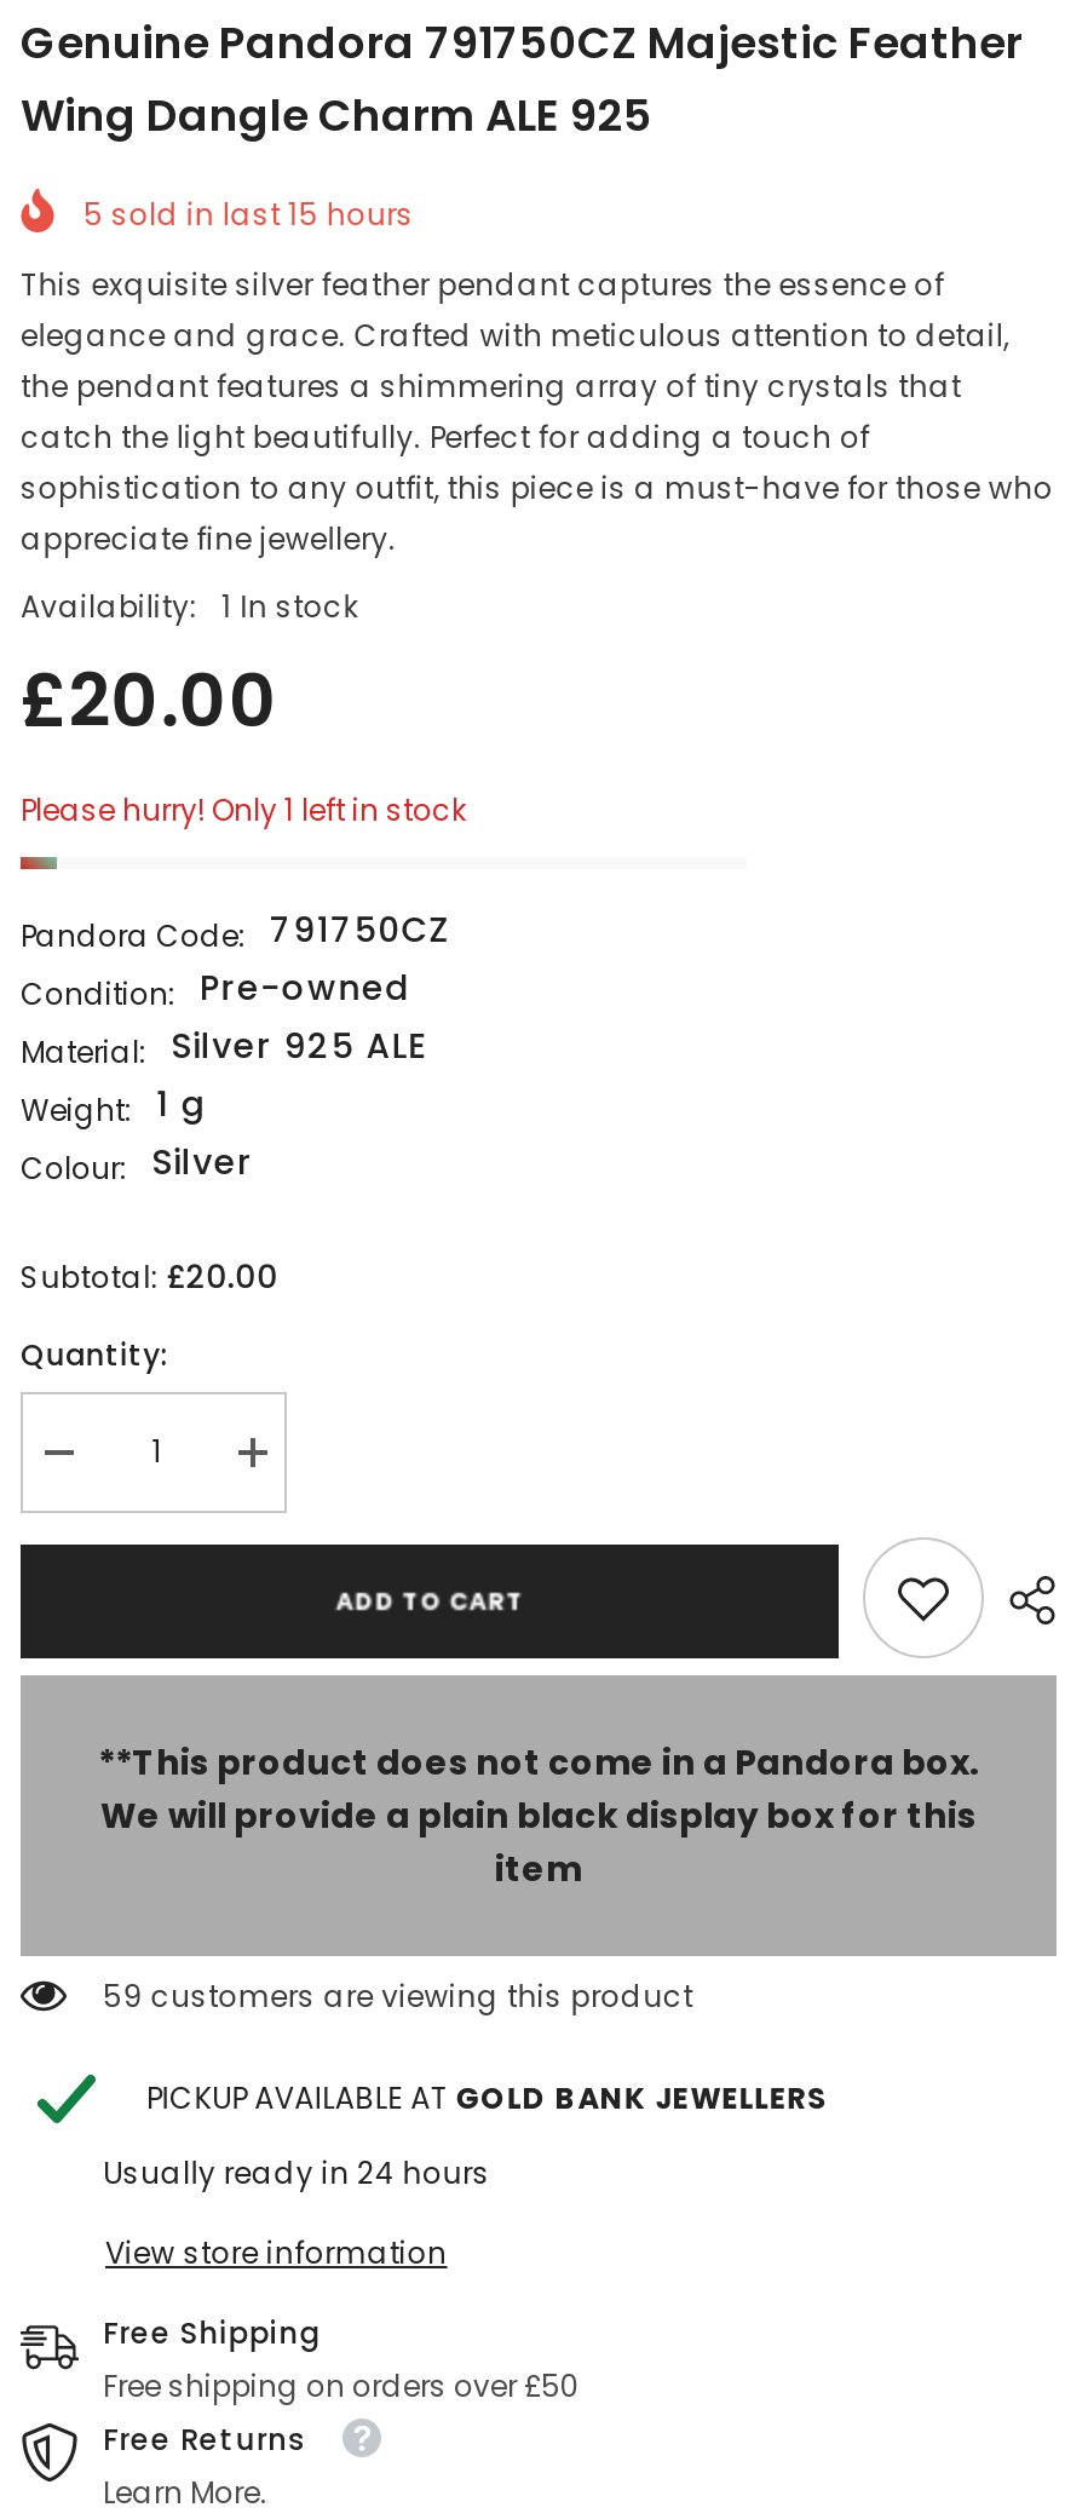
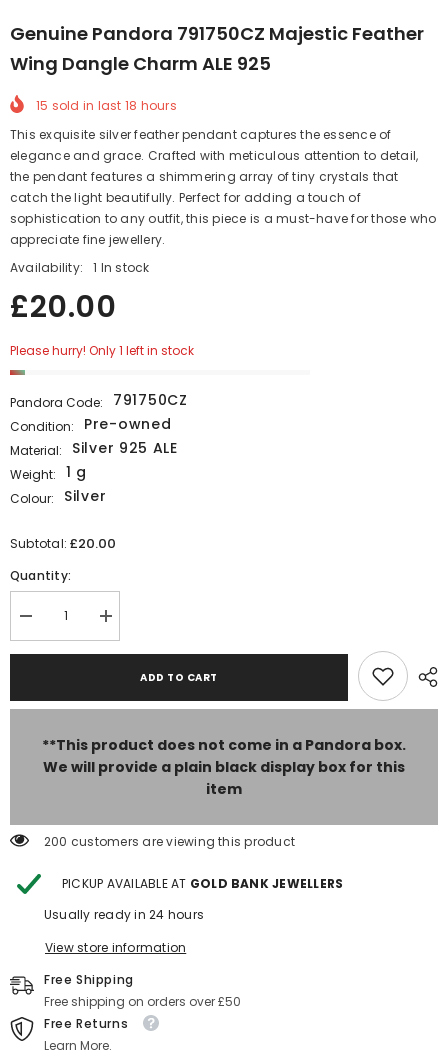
[84,194,414,235] 5 sold in last 15 hours -> [36,97,177,114] 15 sold in last 18 hours
[103,1976,693,2017] 59 customers are viewing this product -> [44,833,295,850] 200 customers are viewing this product

